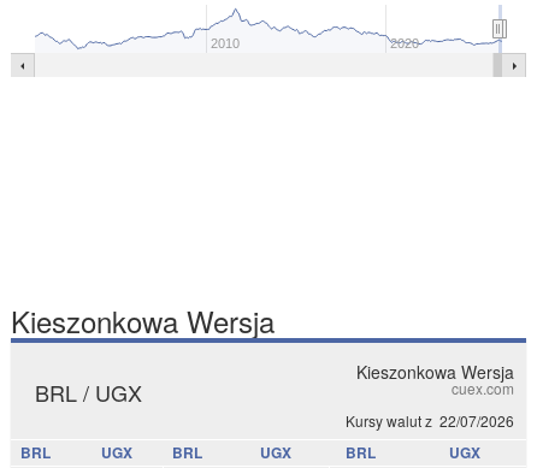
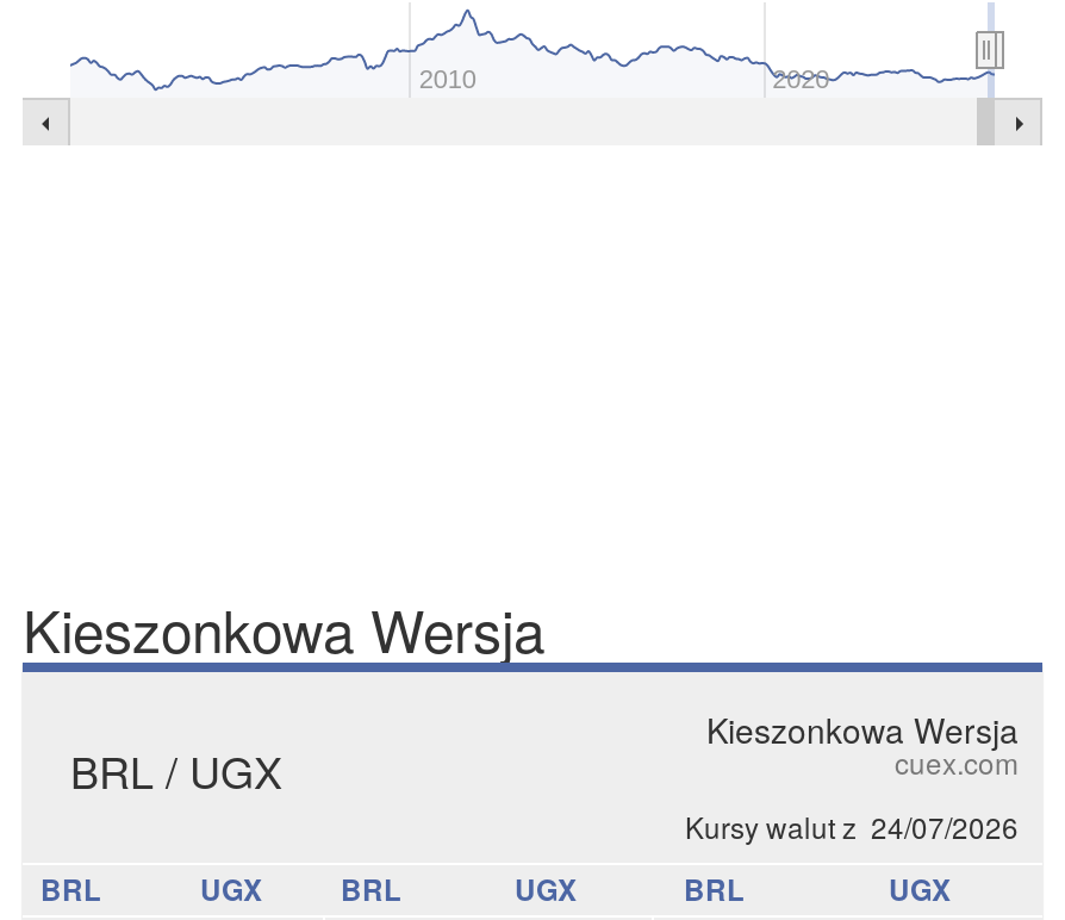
[346,410,514,431] Kursy walut z 22/07/2026 -> [685,806,1019,846] Kursy walut z 24/07/2026

